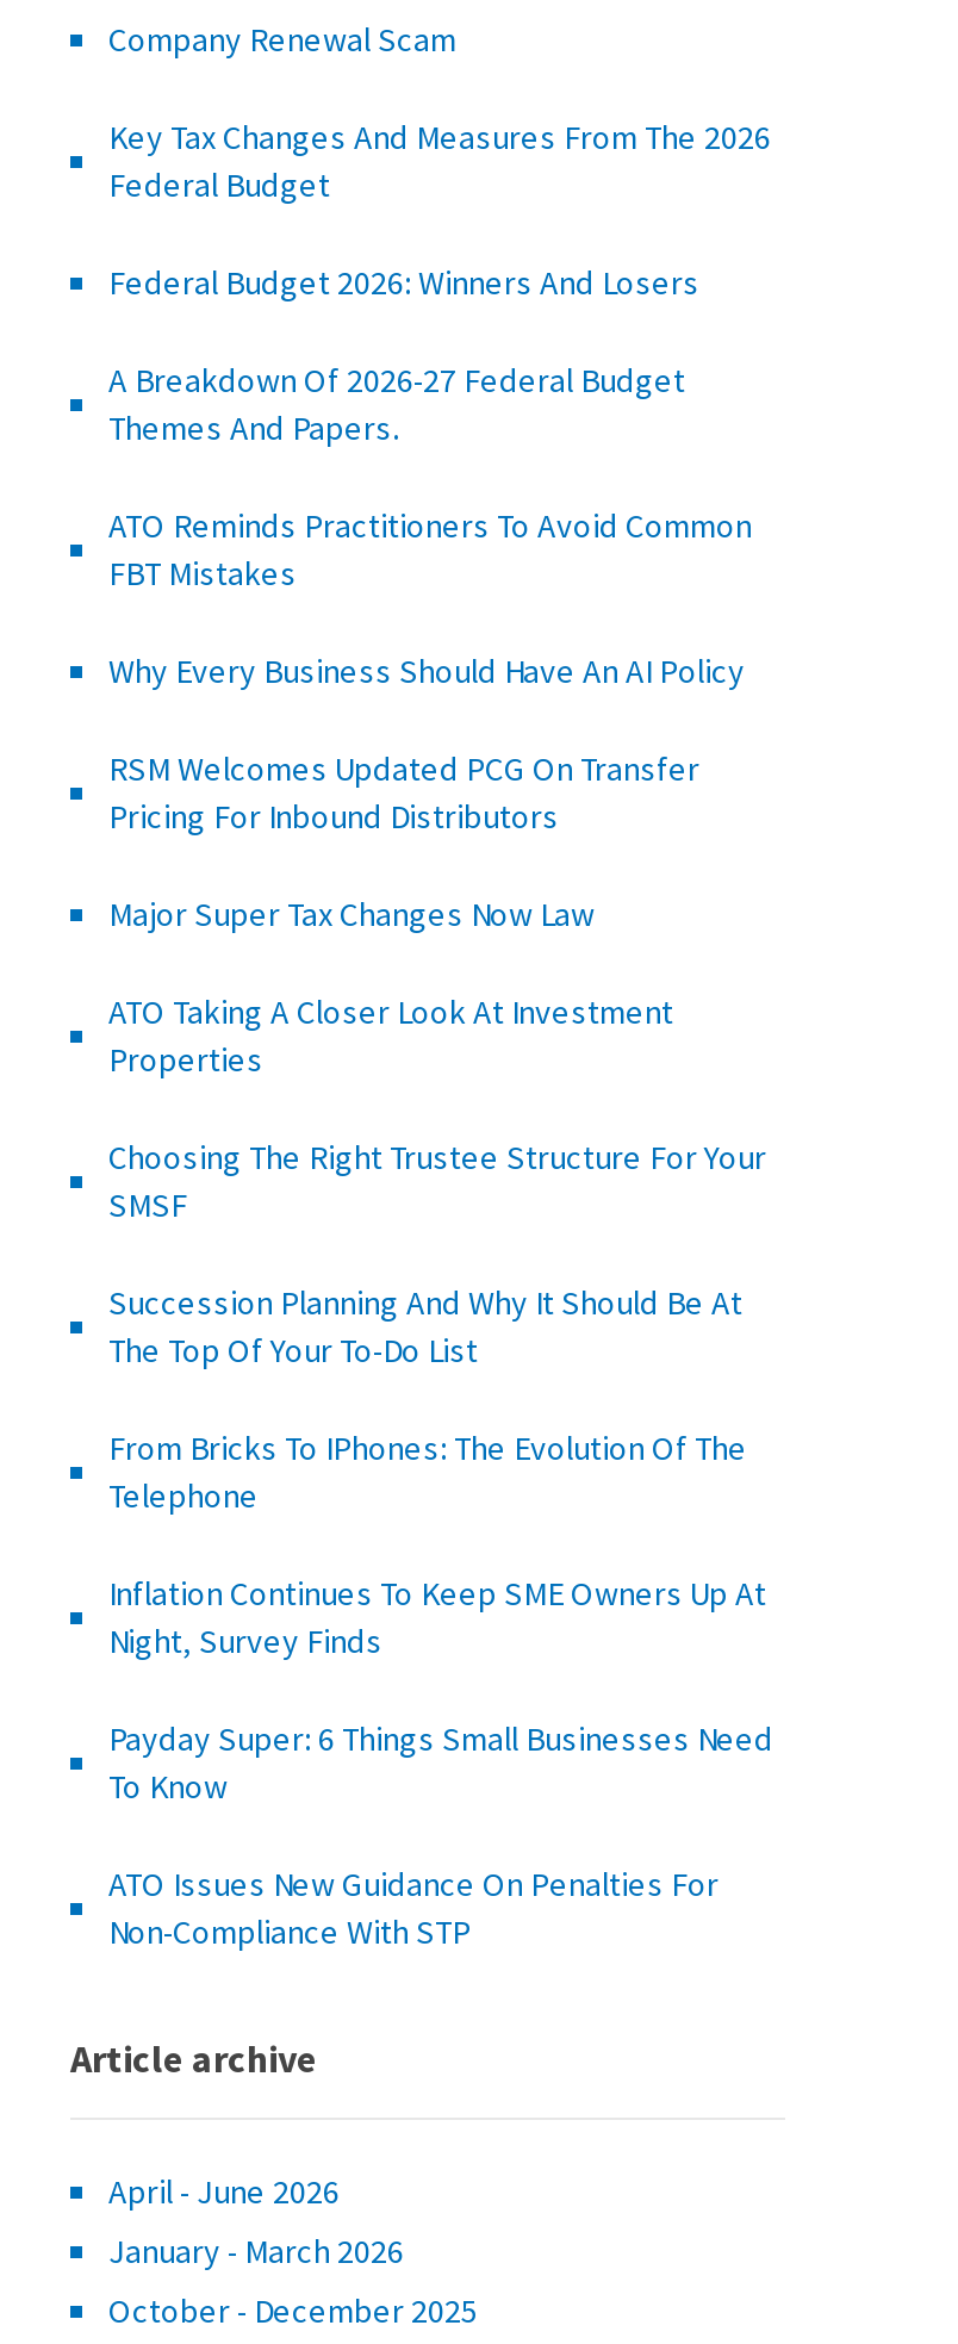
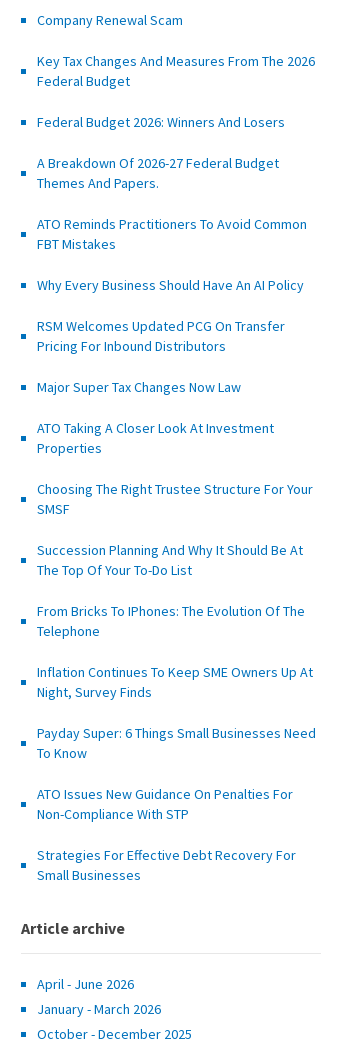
none -> [37,846,296,884] Strategies For Effective Debt Recovery For | Small Businesses

